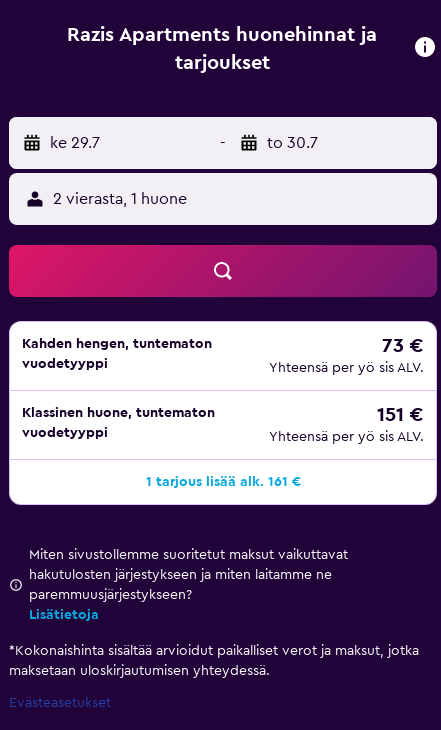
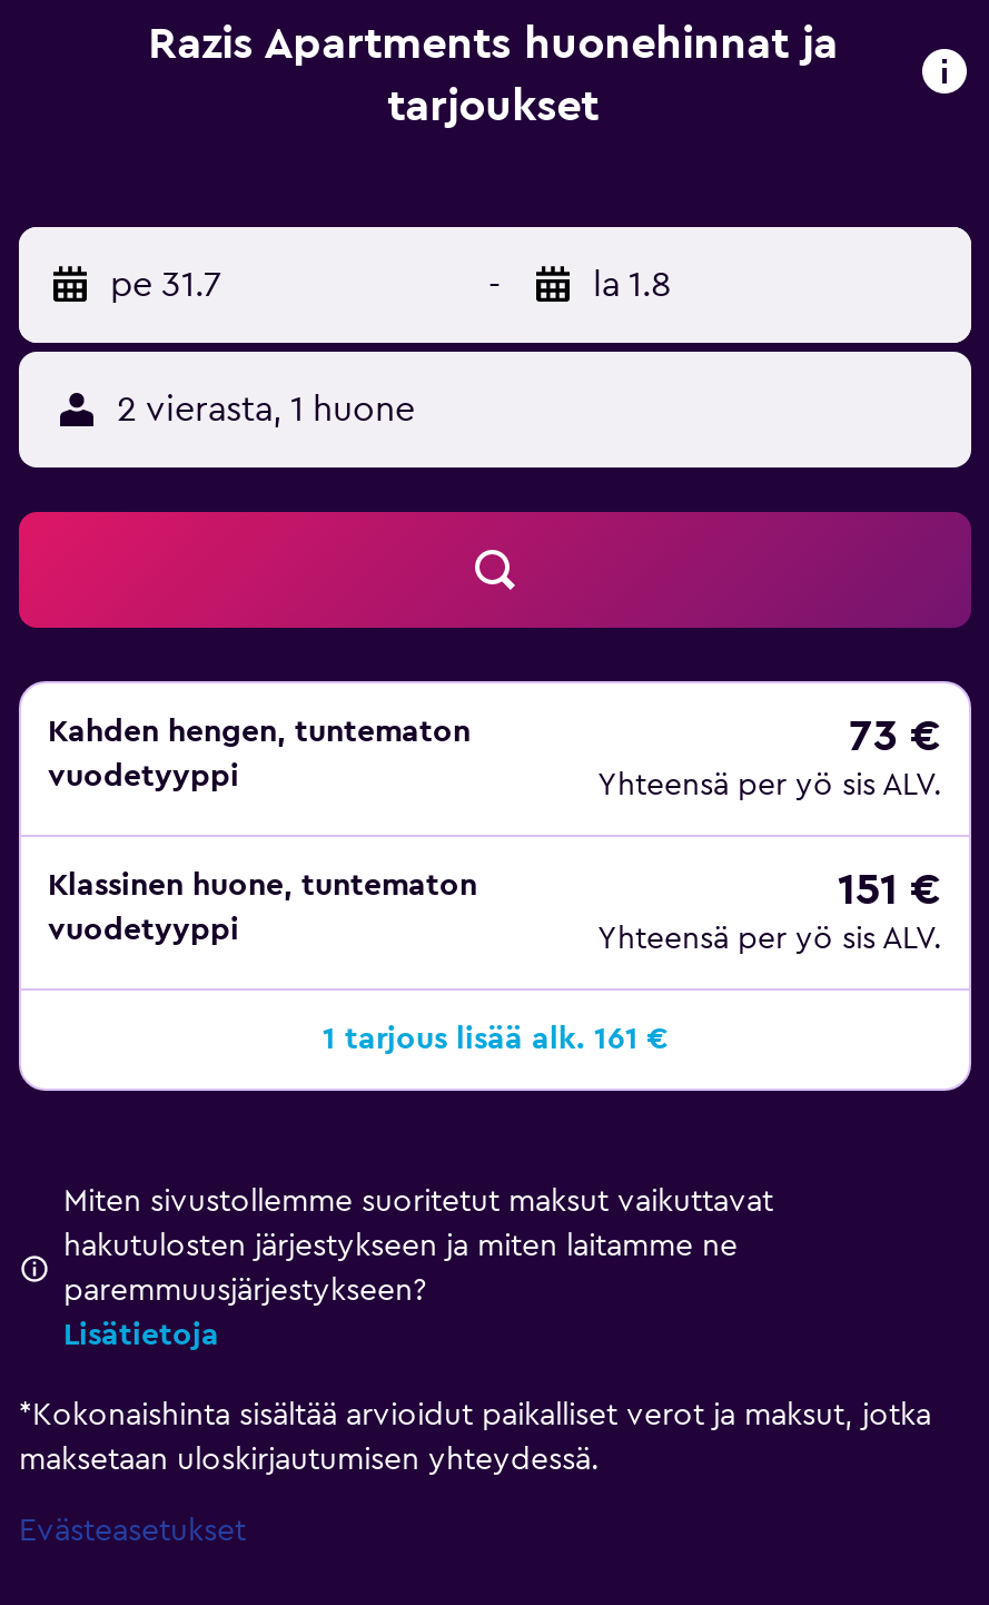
[50,135,100,151] ke 29.7 -> [110,267,221,303] pe 31.7
[267,135,318,151] to 30.7 -> [593,267,671,303] la 1.8

